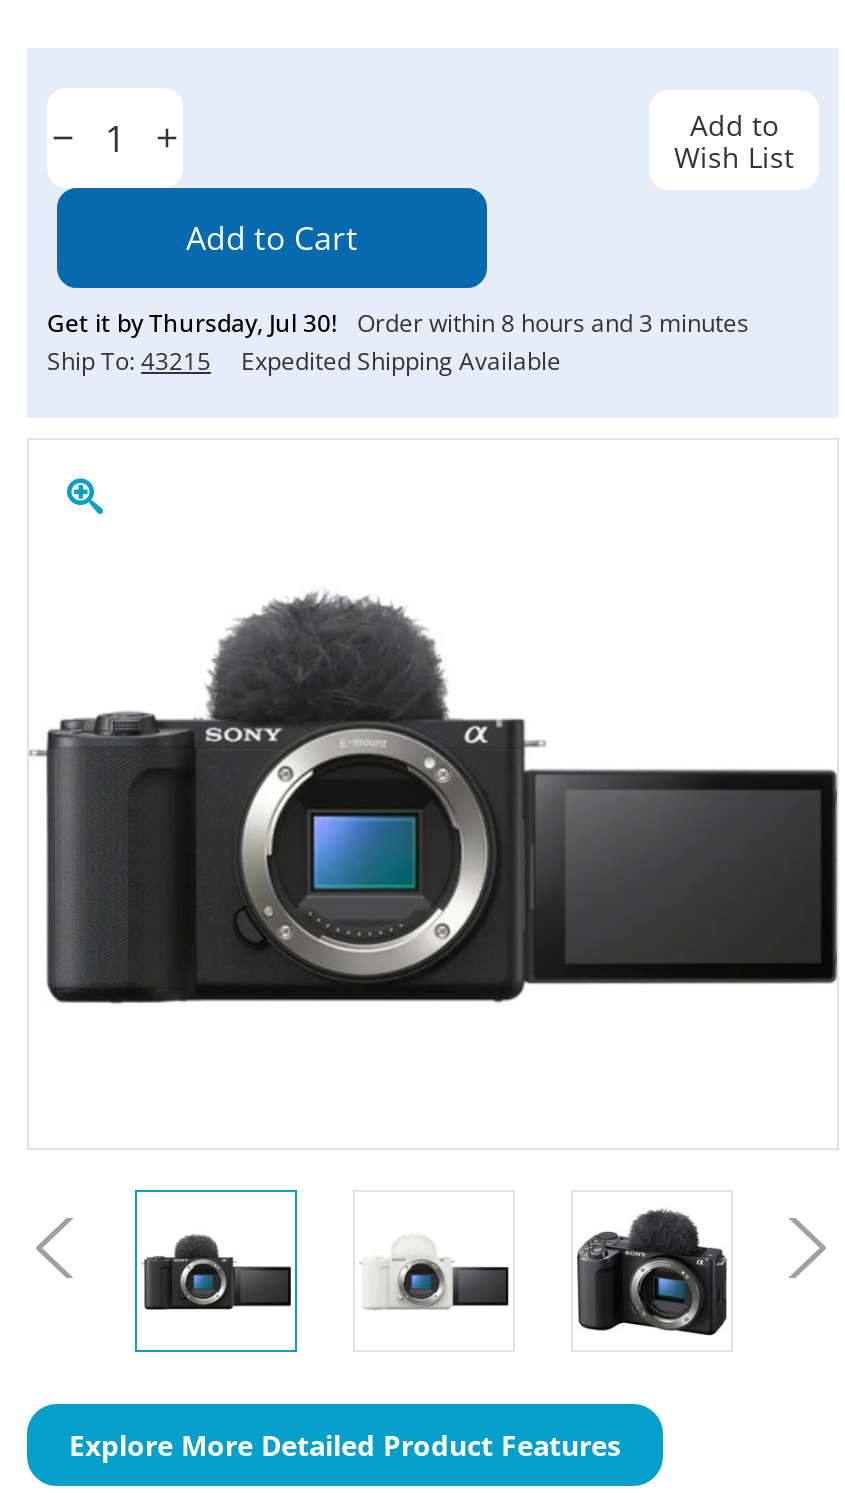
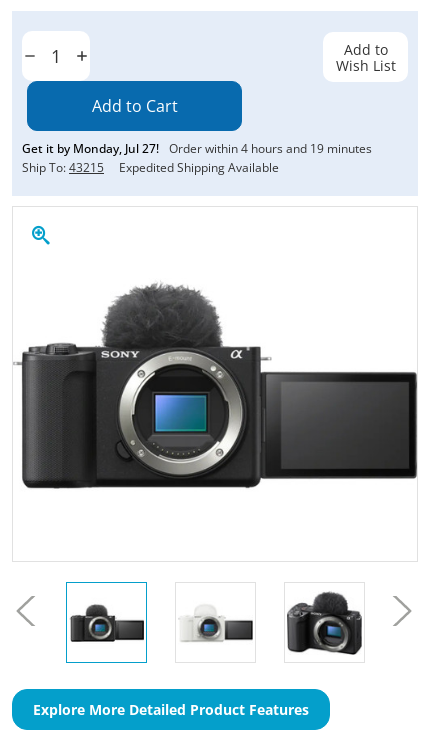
[47,306,749,340] Get it by Thursday, Jul 30! Order within 8 hours and 3 minutes -> [22,140,372,157] Get it by Monday, Jul 27! Order within 4 hours and 19 minutes

